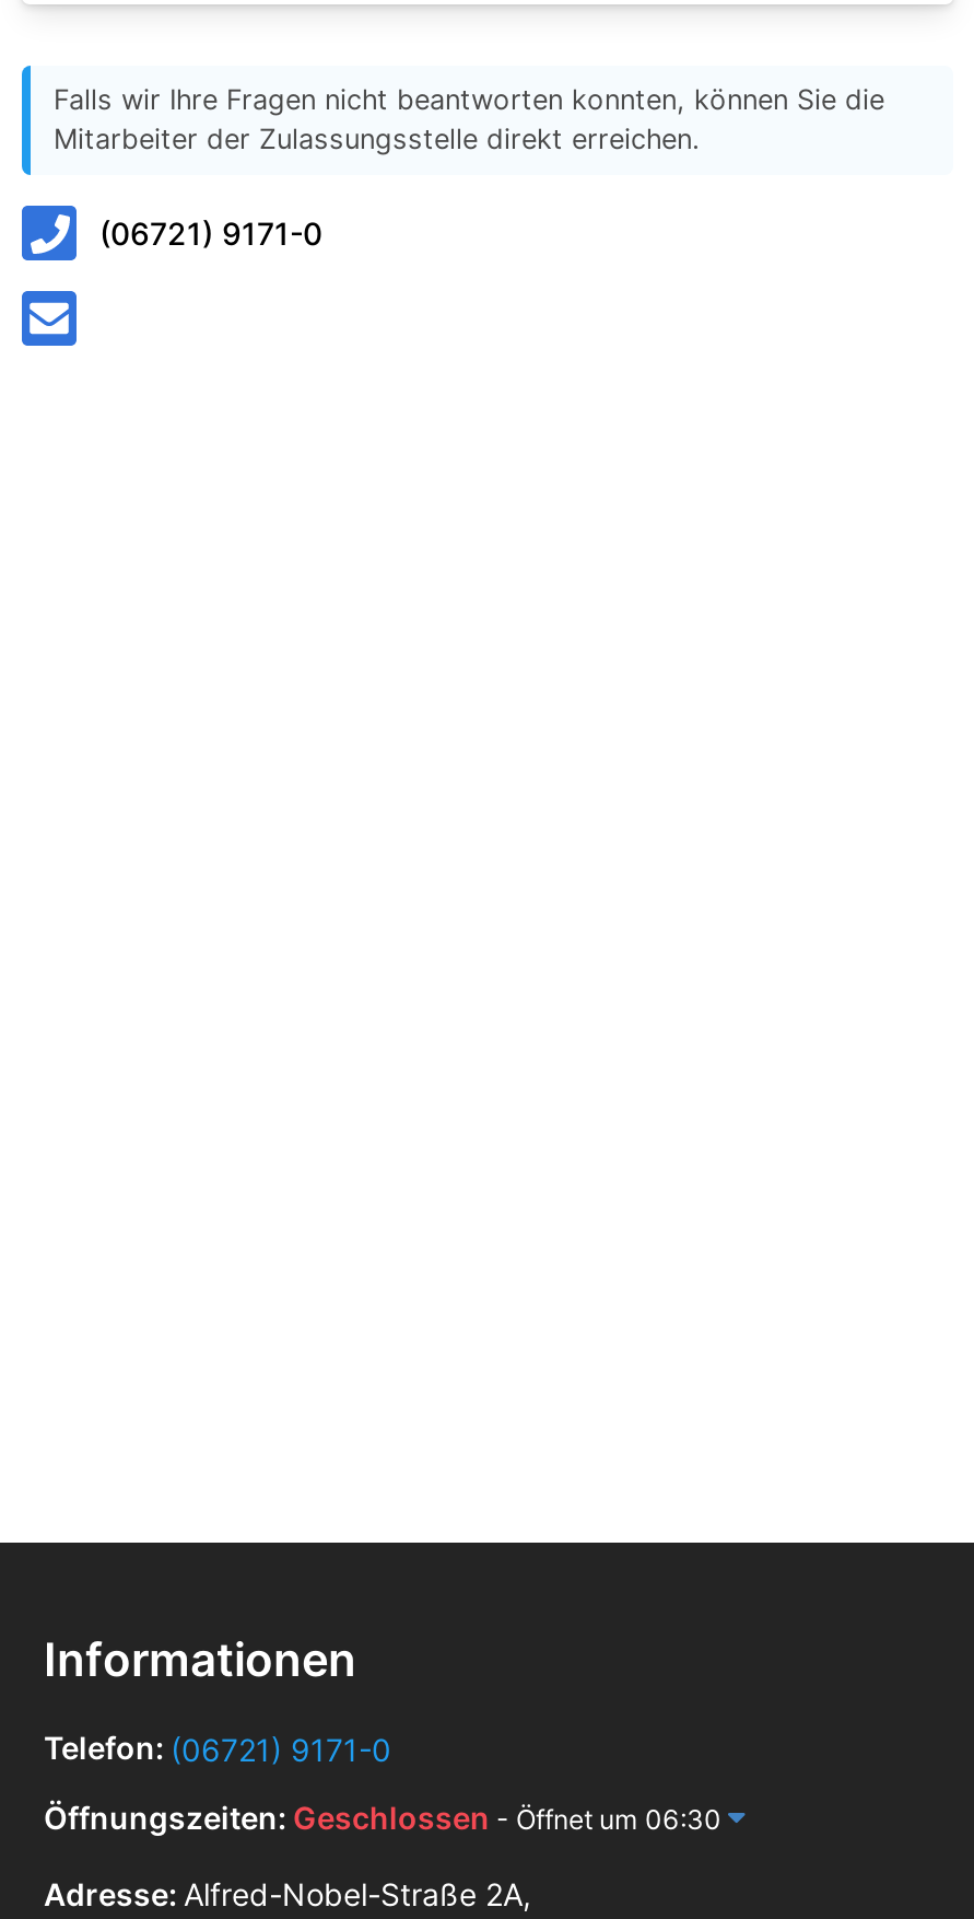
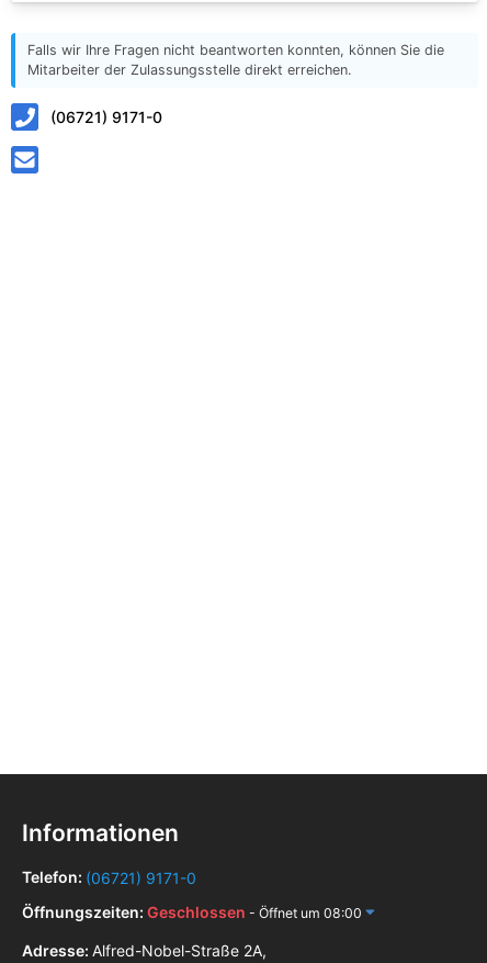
[44,1800,721,1837] Öffnungszeiten: Geschlossen - Öffnet um 06:30 -> [22,903,362,922] Öffnungszeiten: Geschlossen - Öffnet um 08:00

